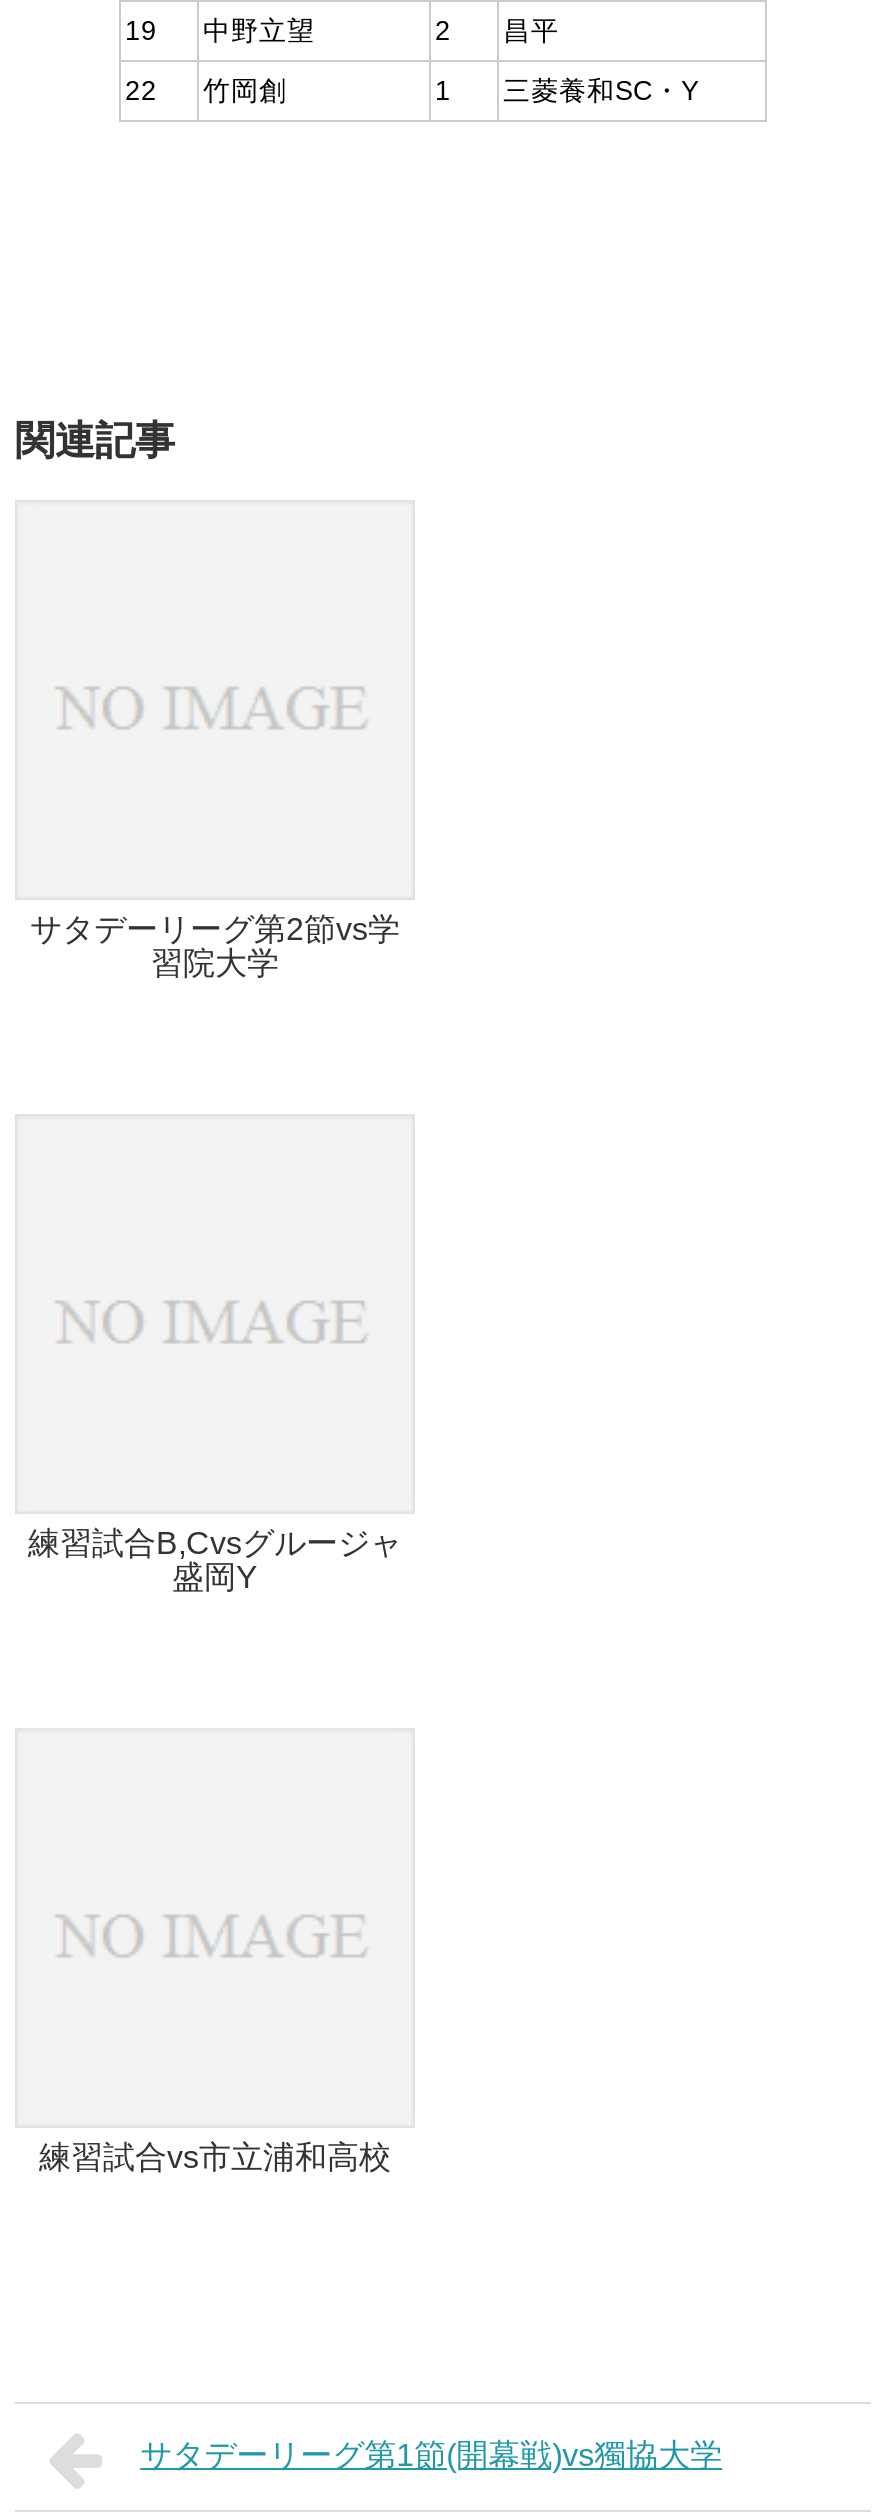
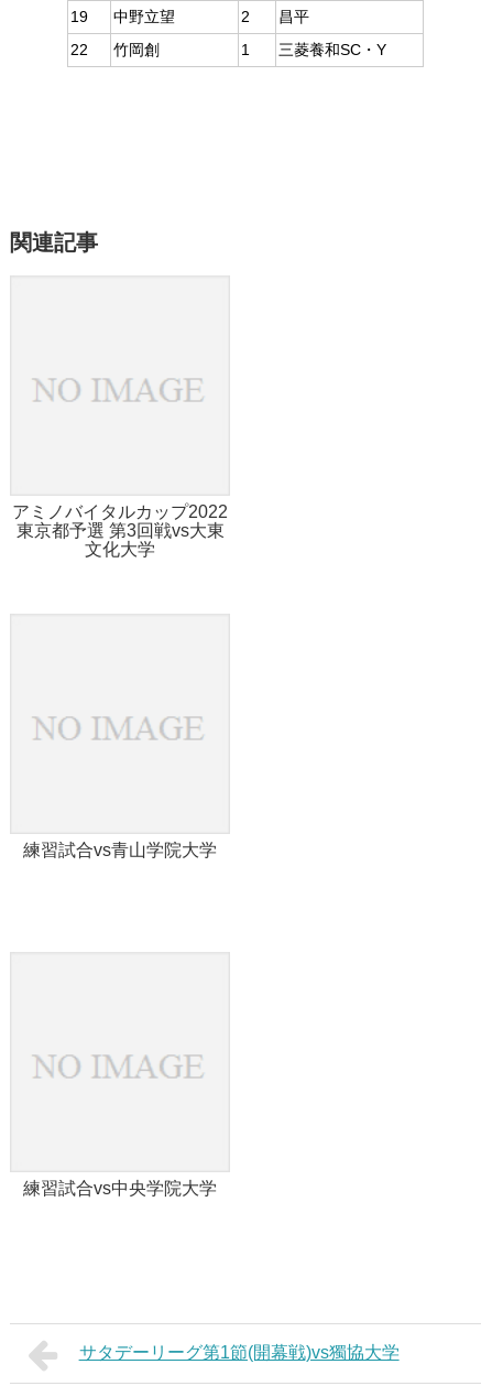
[30,911,400,979] サタデーリーグ第2節vs学 | 習院大学 -> [12,502,228,558] アミノバイタルカップ2022 | 東京都予選 第3回戦vs大東 | 文化大学
[28,1525,402,1593] 練習試合B,Cvsグルージャ | 盛岡Y -> [23,840,217,859] 練習試合vs青山学院大学
[39,2139,391,2173] 練習試合vs市立浦和高校 -> [23,1178,217,1197] 練習試合vs中央学院大学

